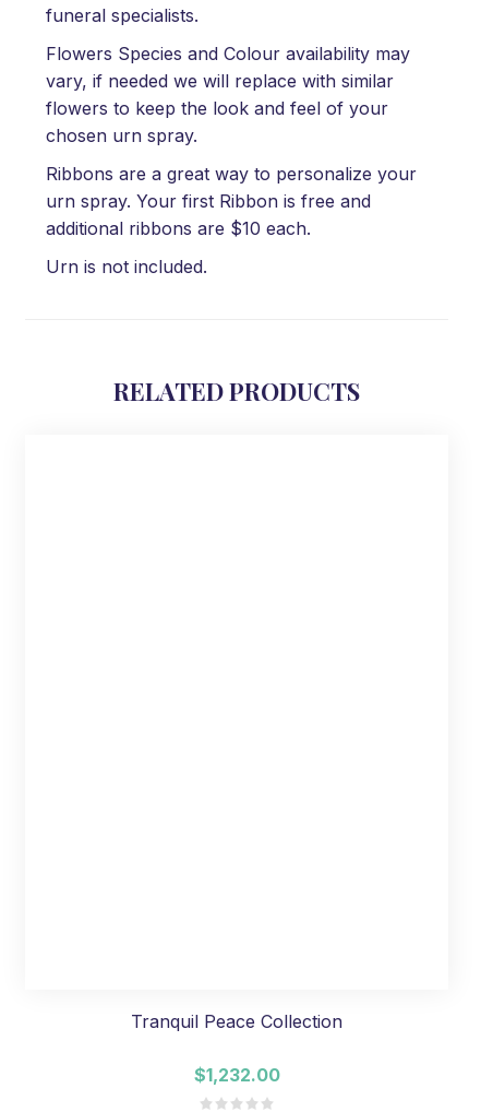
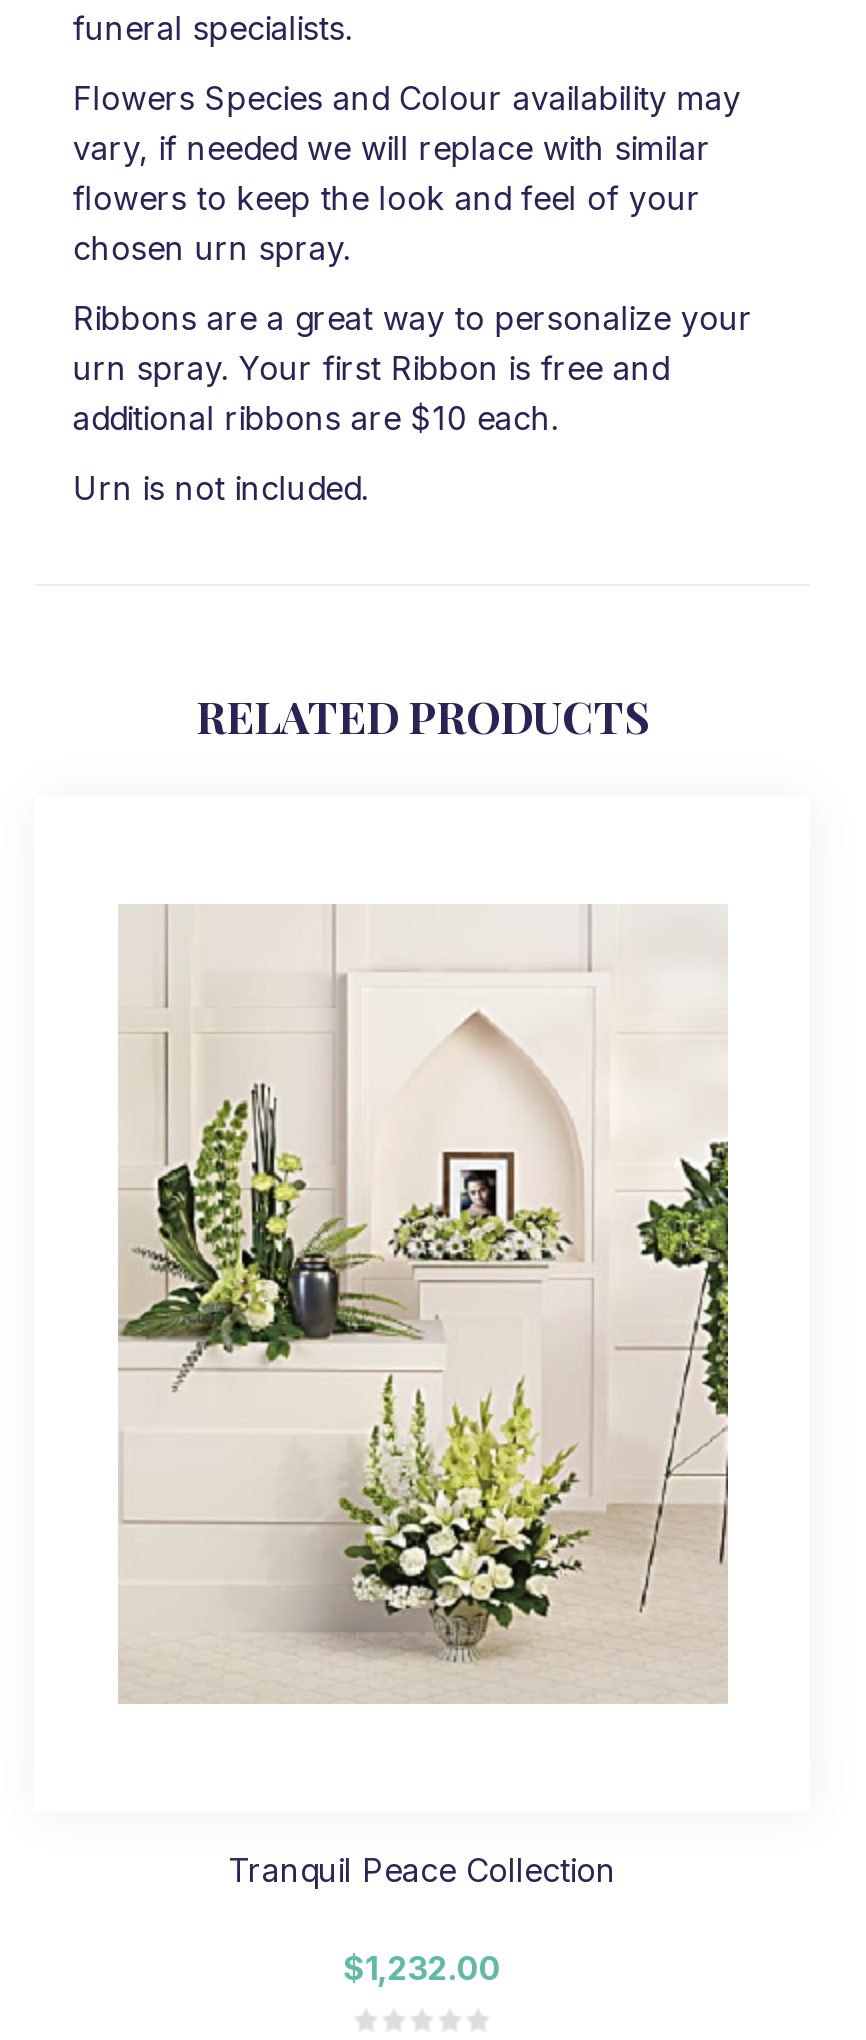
none -> [116,904,730,1704] [image]

